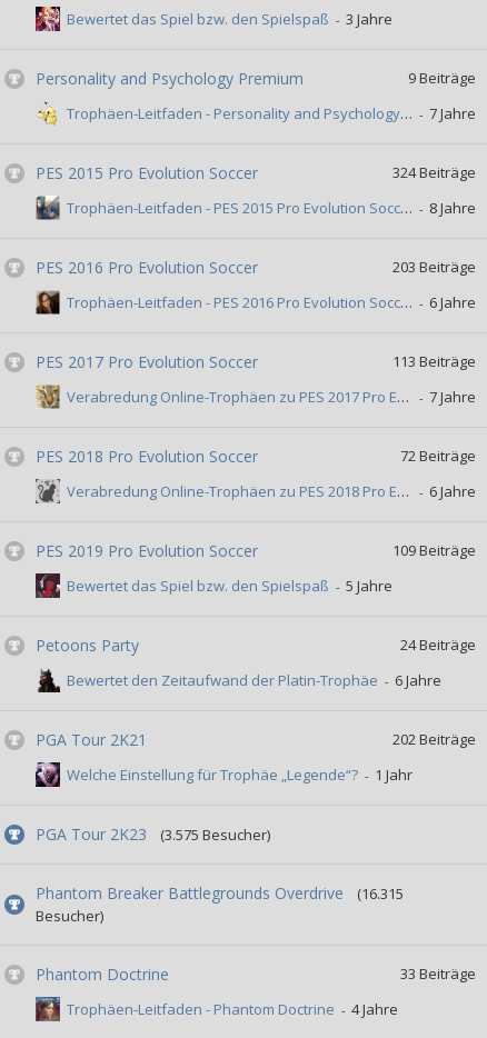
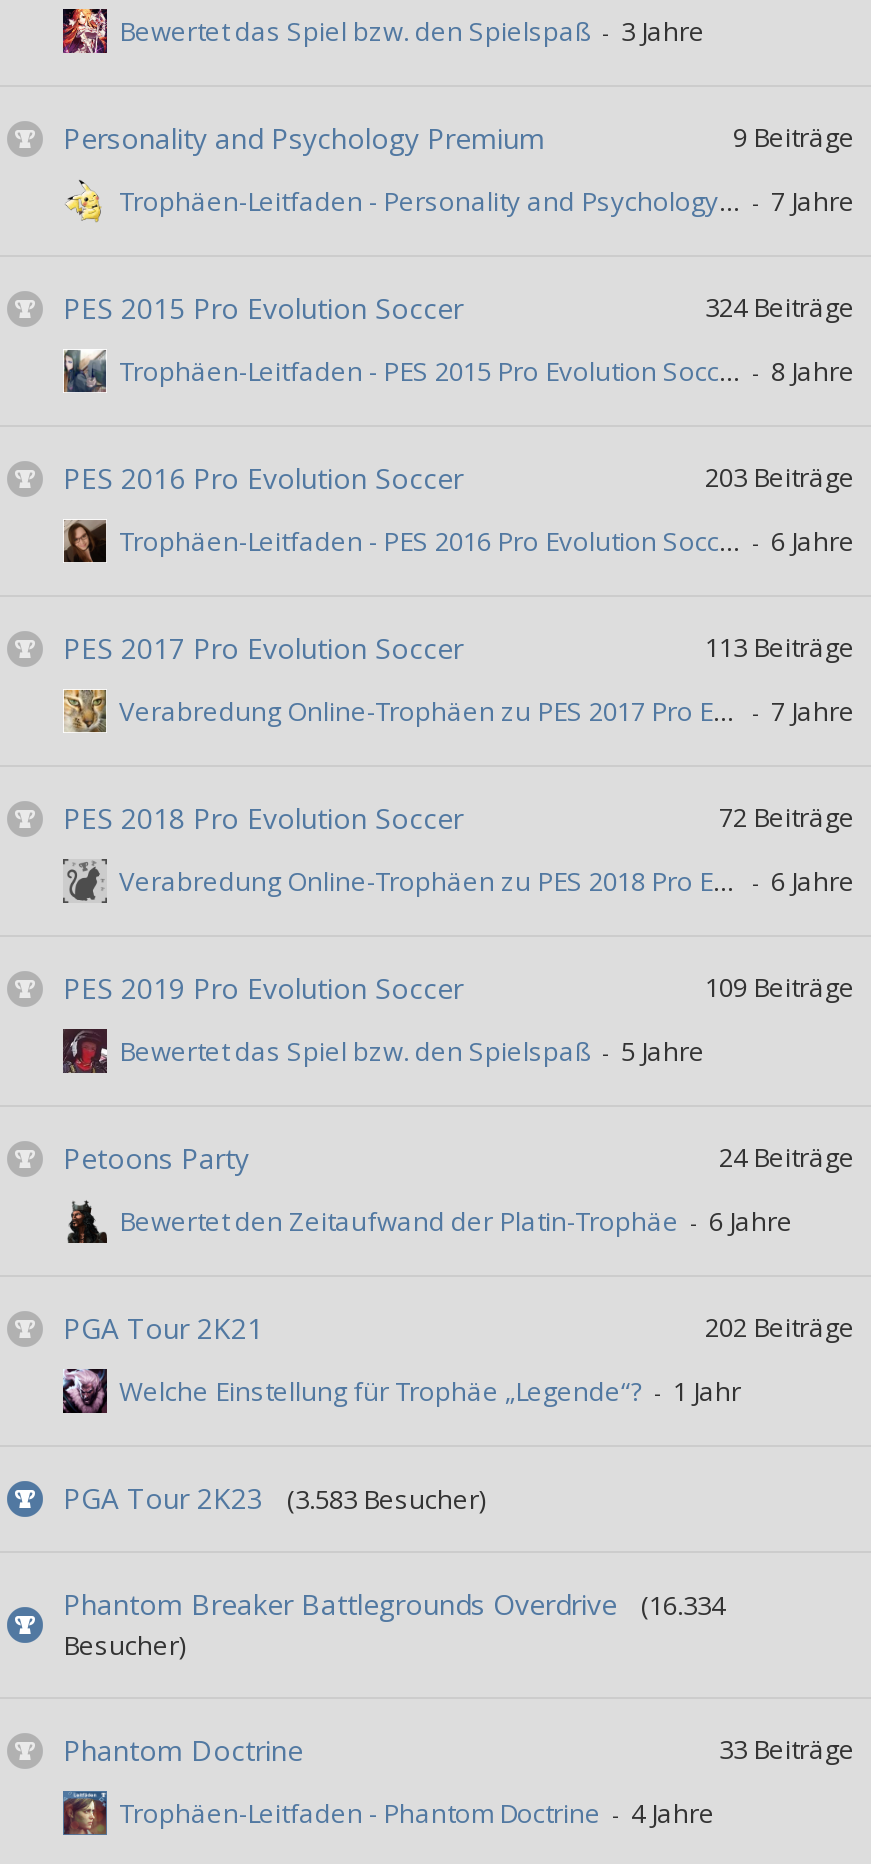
[36,823,270,844] PGA Tour 2K23 (3.575 Besucher) -> [63,1478,485,1516] PGA Tour 2K23 (3.583 Besucher)
[36,882,404,903] Phantom Breaker Battlegrounds Overdrive (16.315 -> [63,1584,725,1622] Phantom Breaker Battlegrounds Overdrive (16.334

